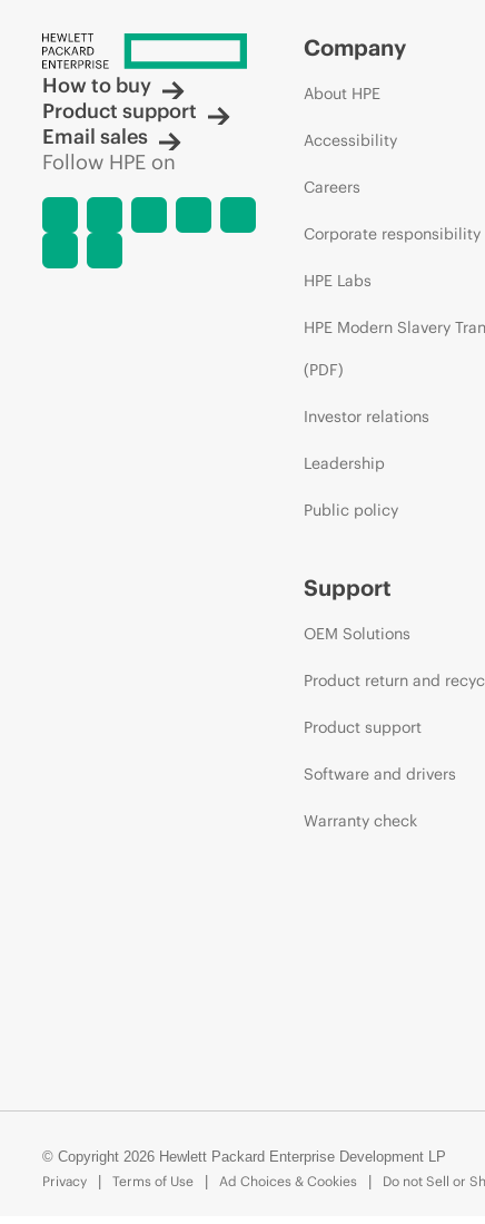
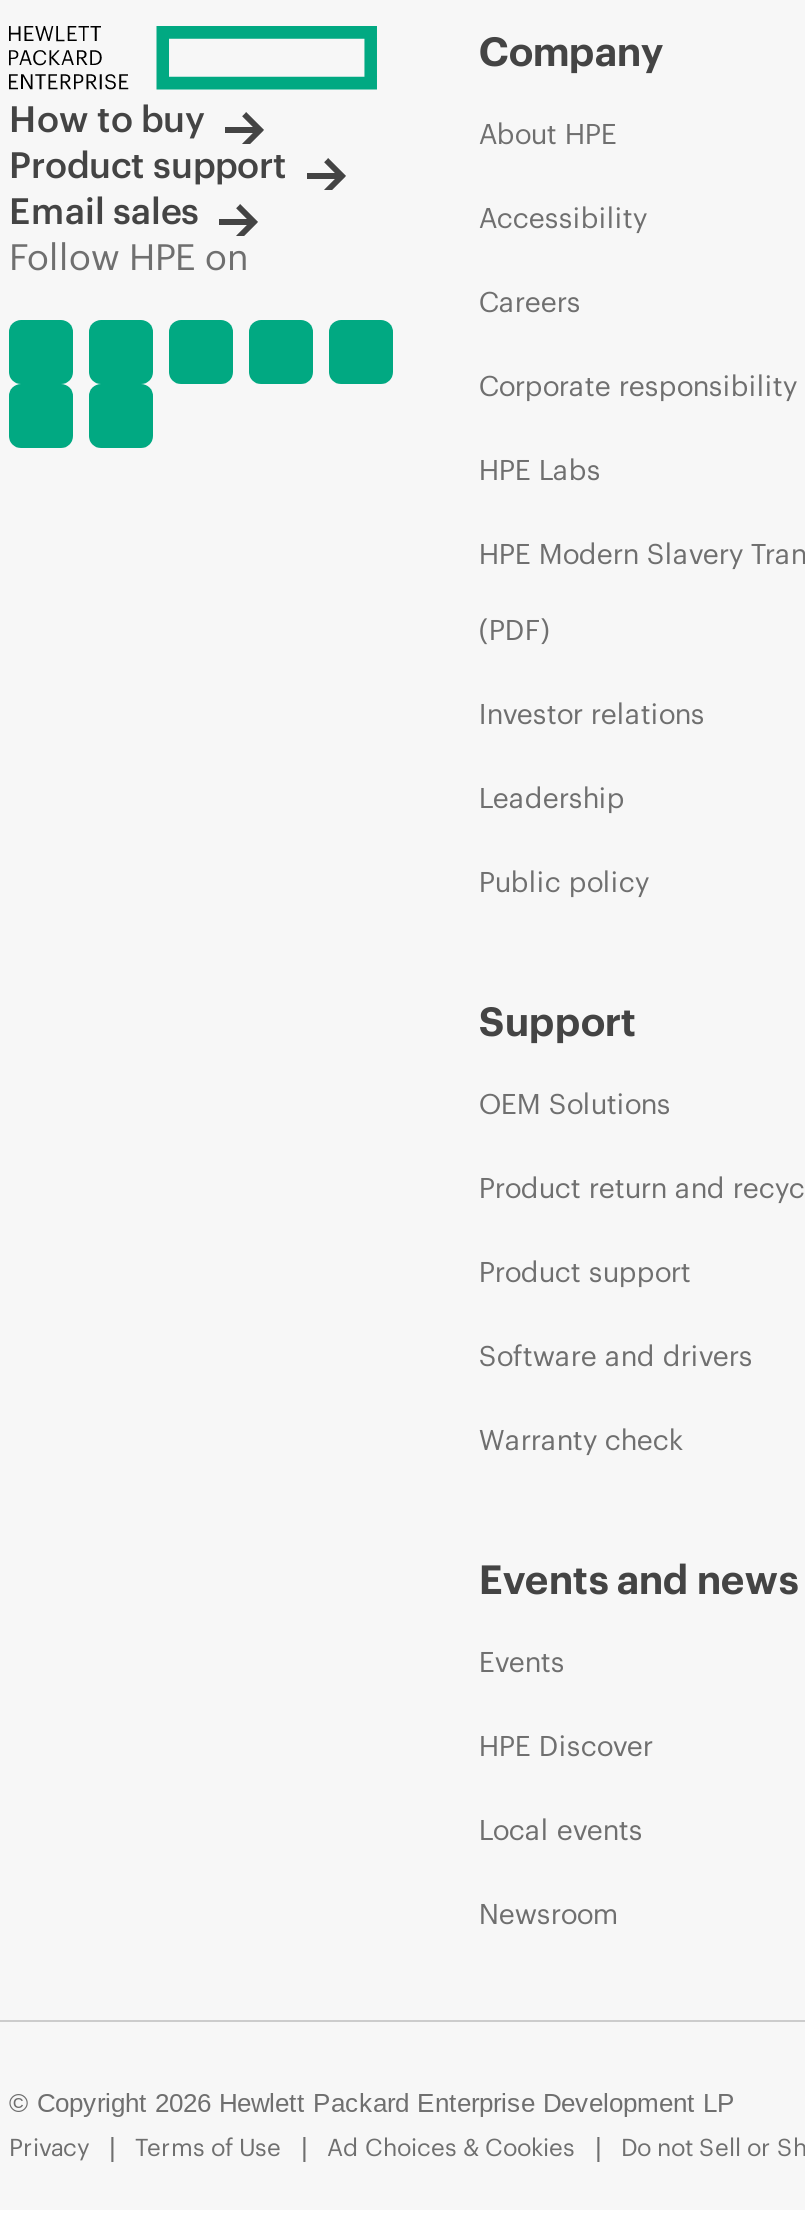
none -> [479,1554,799,1932] Events and news | Events | HPE Discover | Local events | Newsroom

